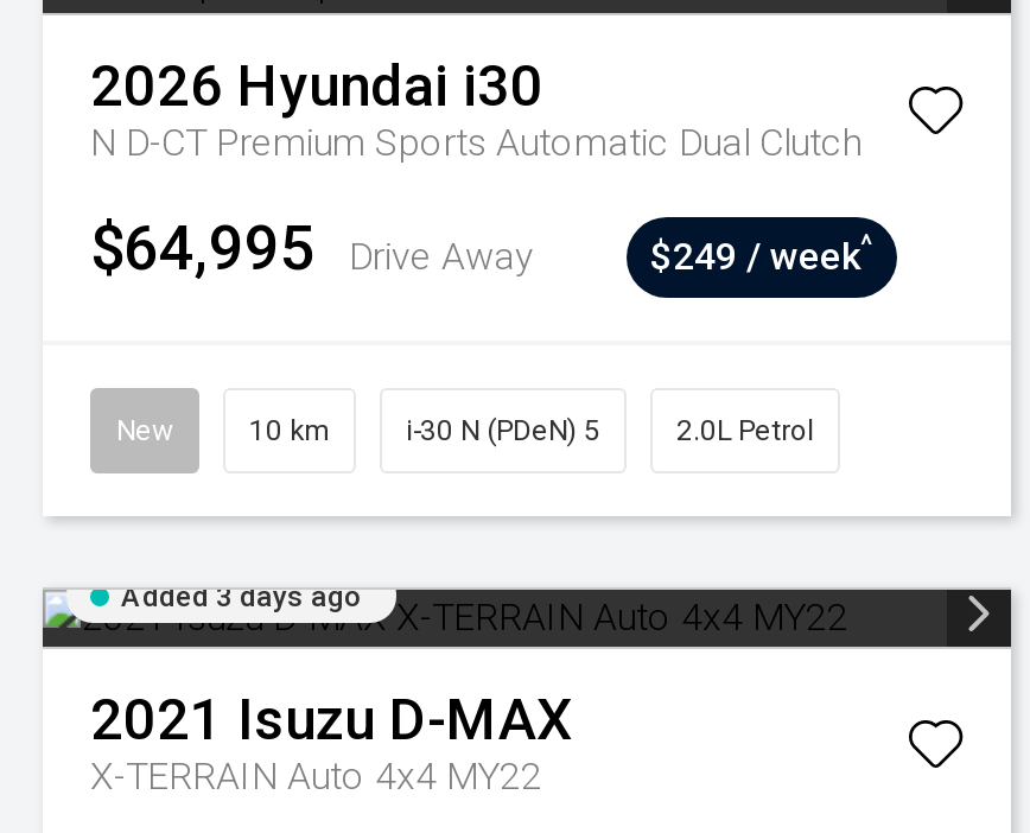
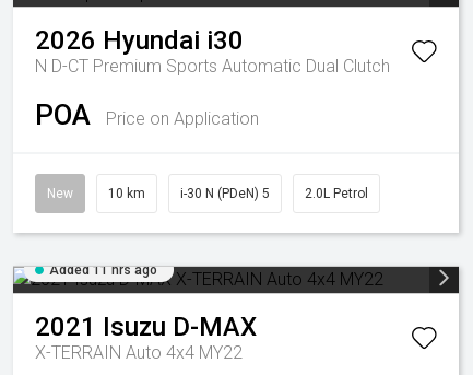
[90,212,872,284] $64,995 | Drive Away | $249 / week^ -> [35,98,259,131] POA | Price on Application
[121,580,361,613] Added 3 days ago -> [49,262,157,278] Added 11 hrs ago

